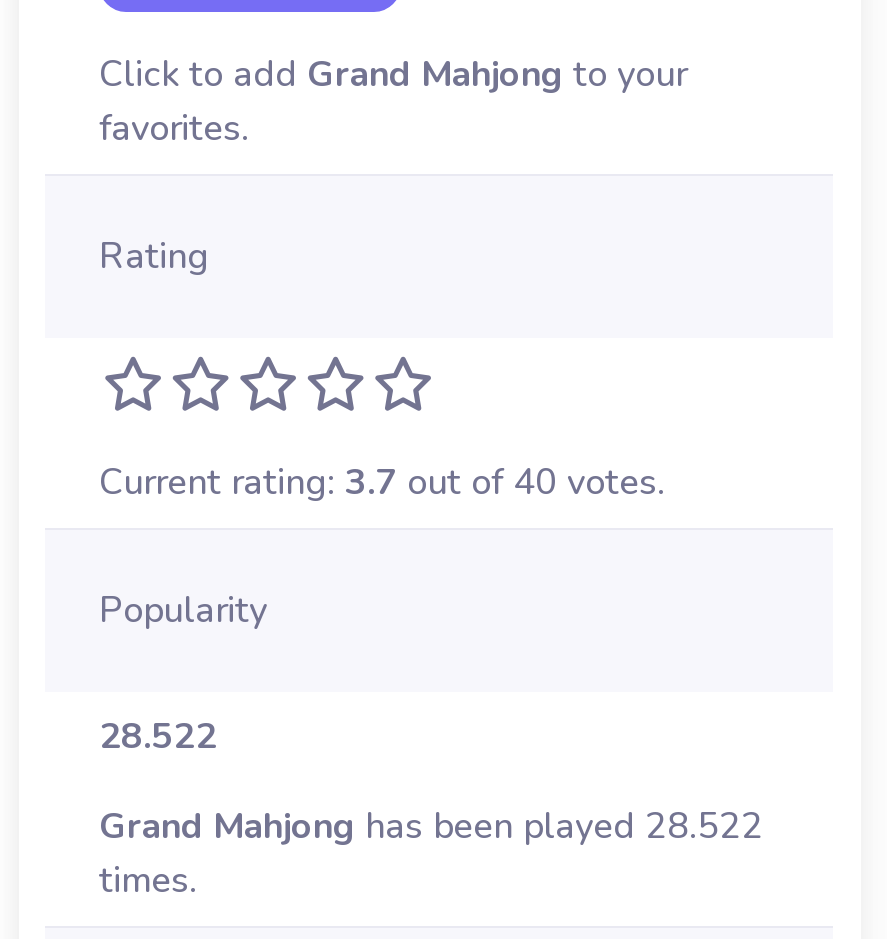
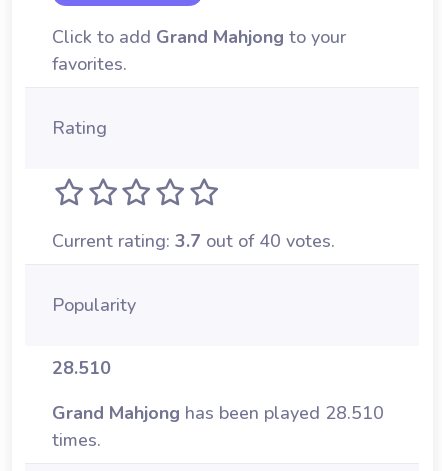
[99,712,217,760] 28.522 -> [52,356,111,380] 28.510
[99,802,763,850] Grand Mahjong has been played 28.522 -> [52,401,384,425] Grand Mahjong has been played 28.510

